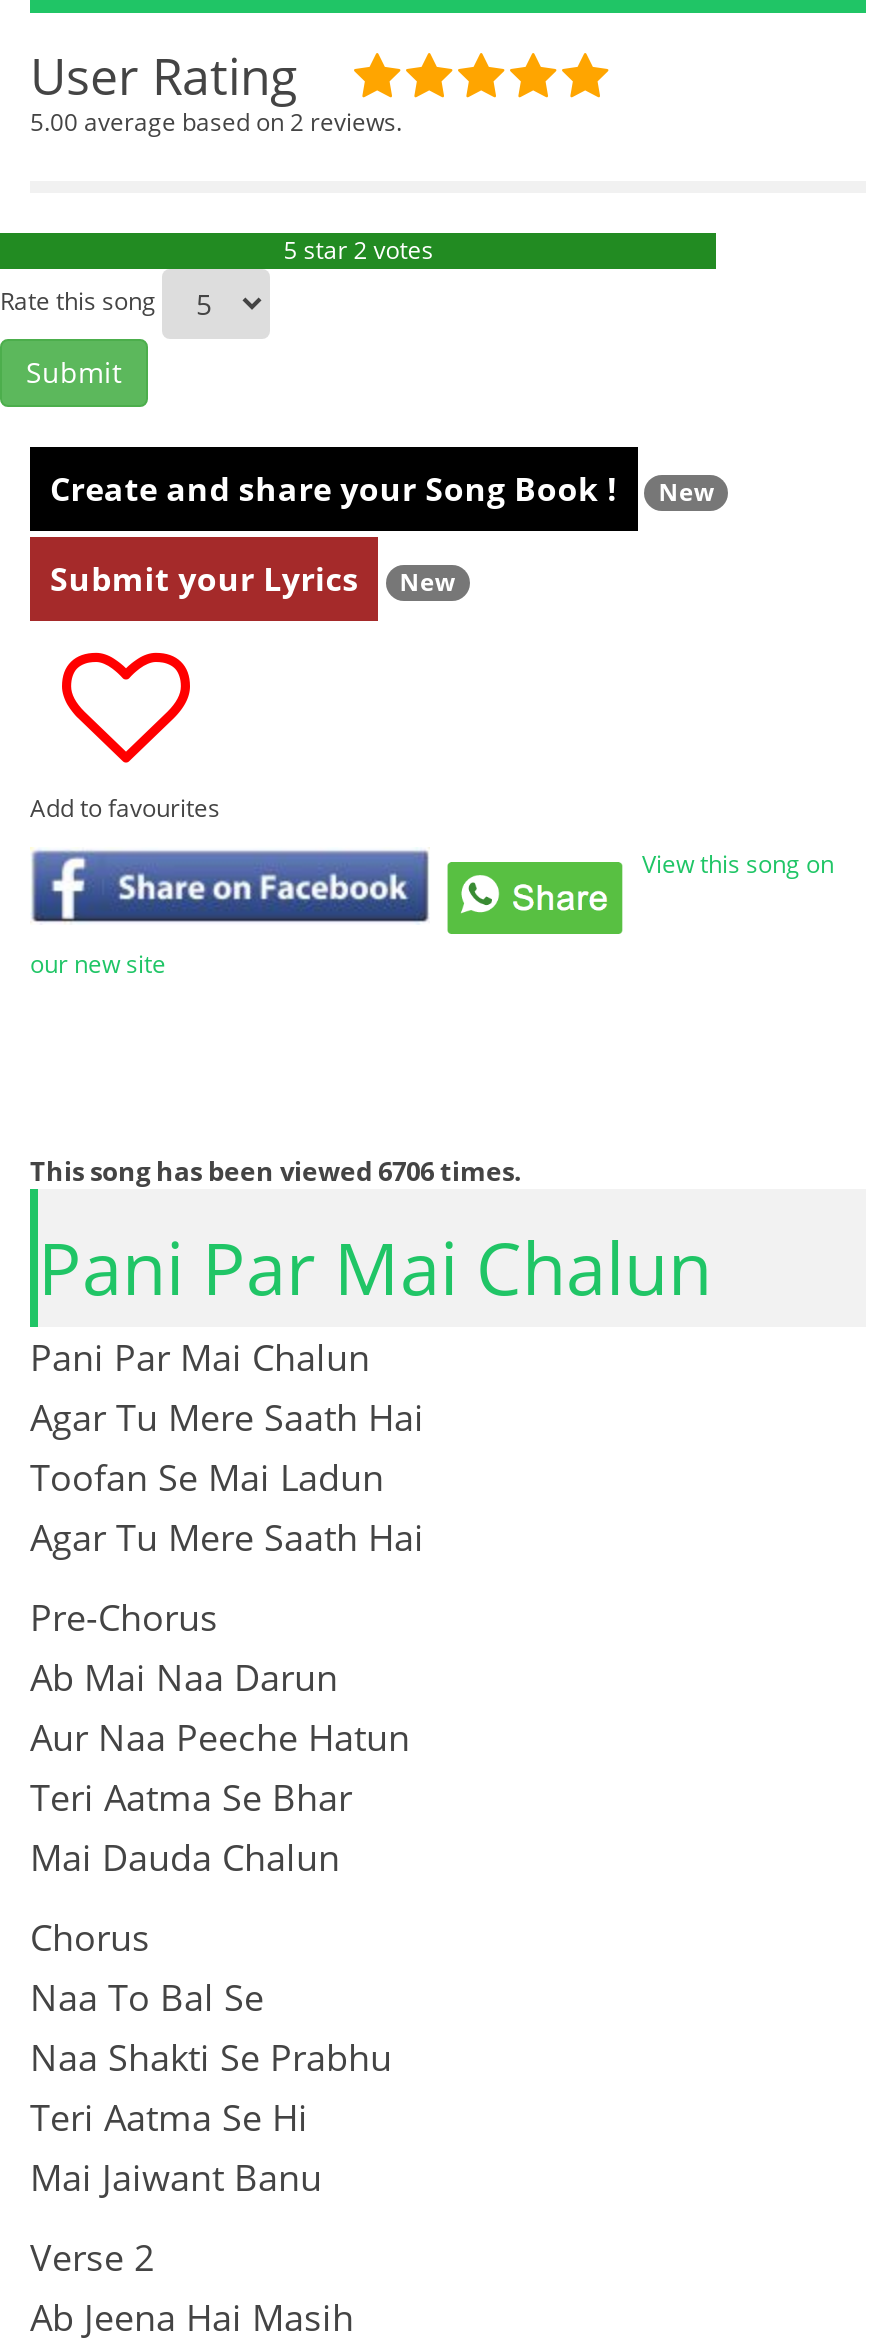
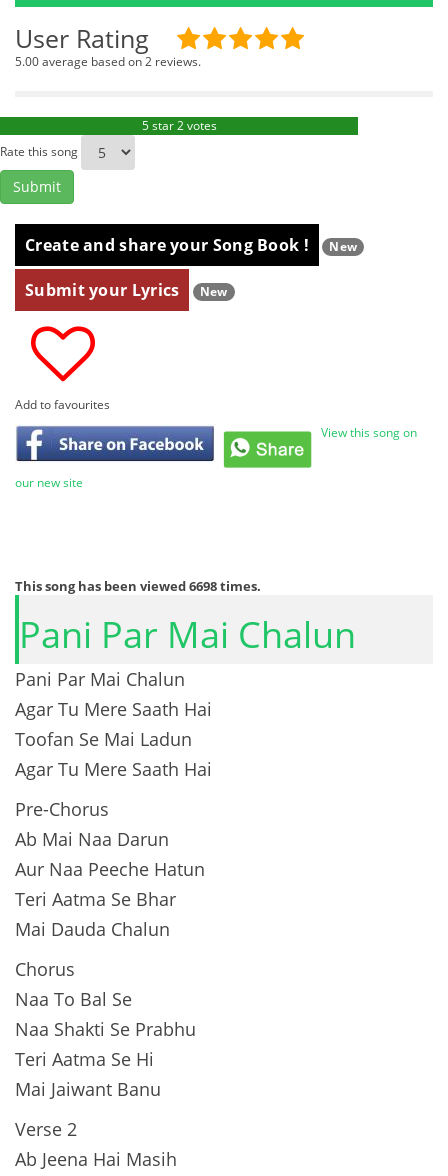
[30,1153,522,1189] This song has been viewed 6706times. -> [15,577,261,595] This song has been viewed 6698times.

